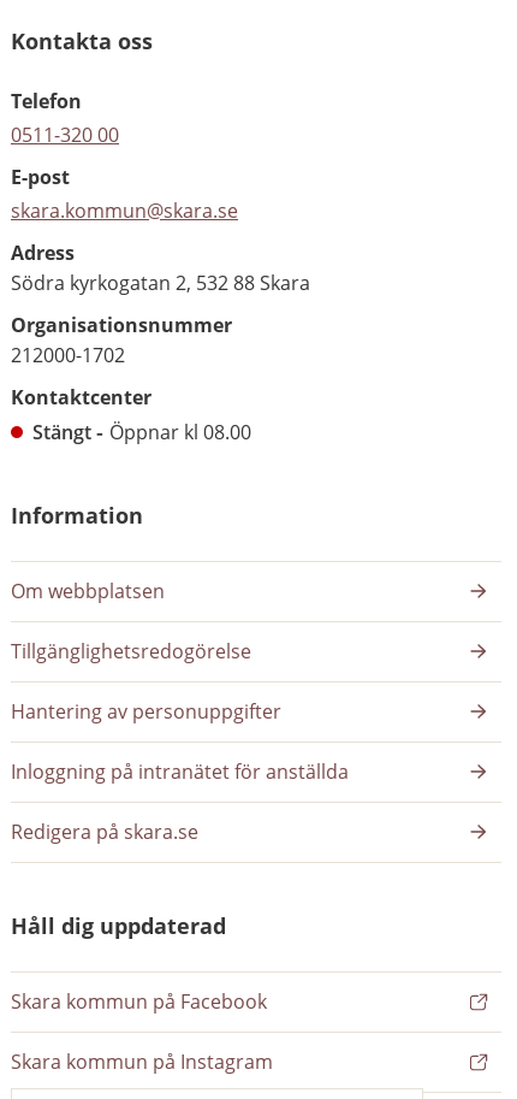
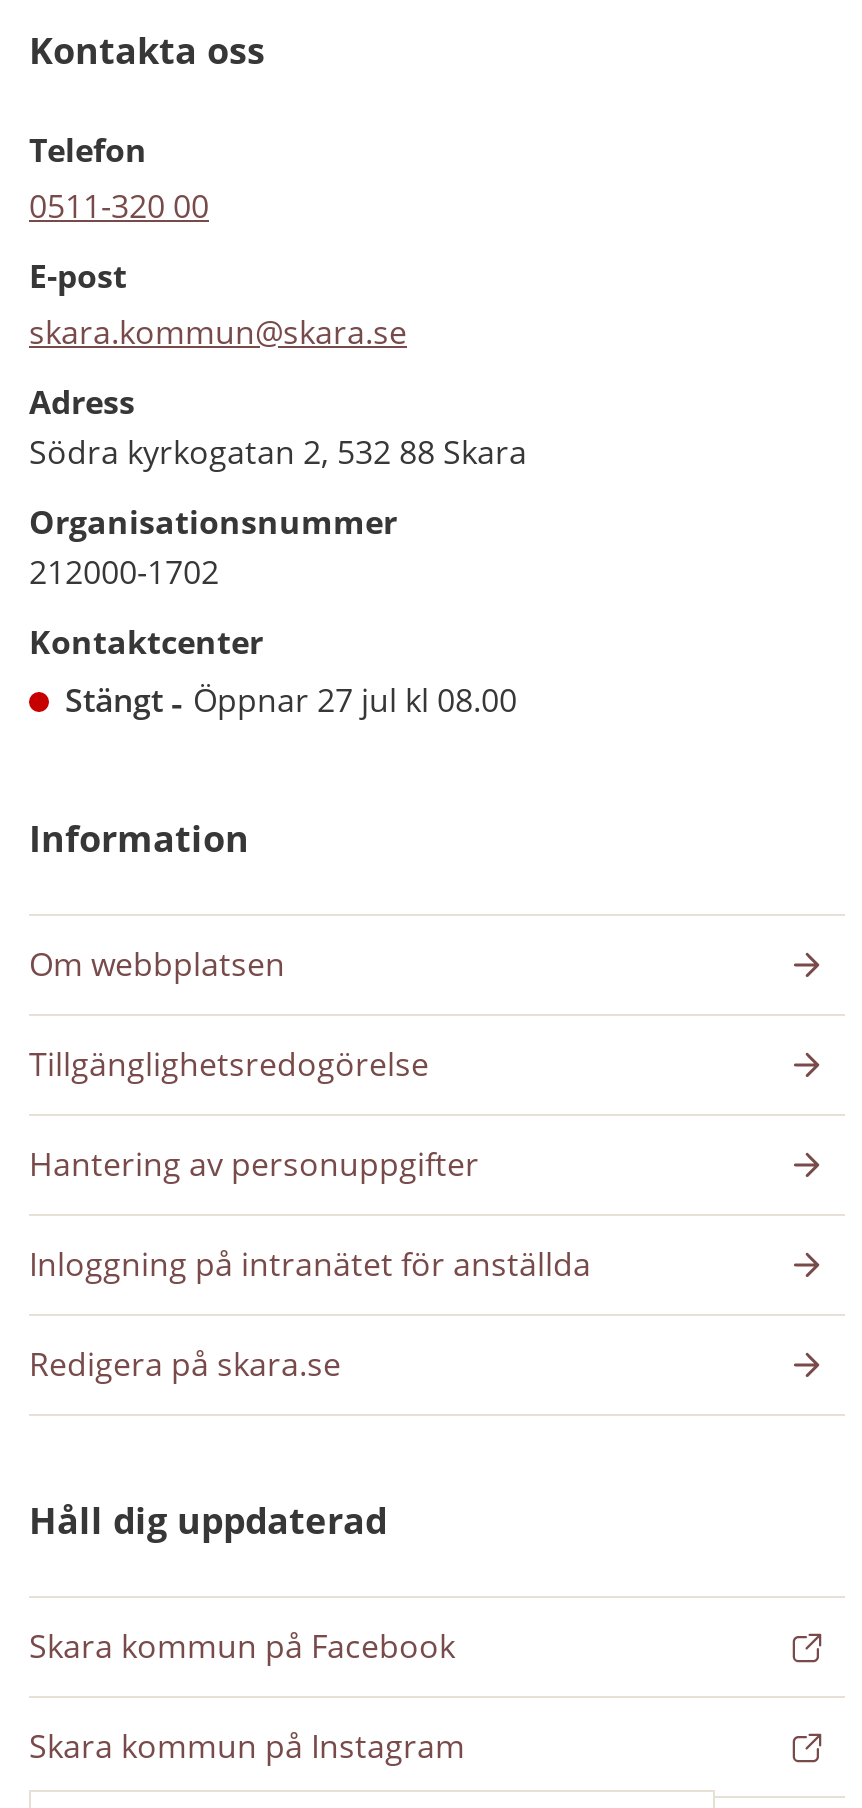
[32,419,251,445] Stängt Öppnar kl 08.00 -> [65,679,517,723] Stängt Öppnar 27 jul kl 08.00

